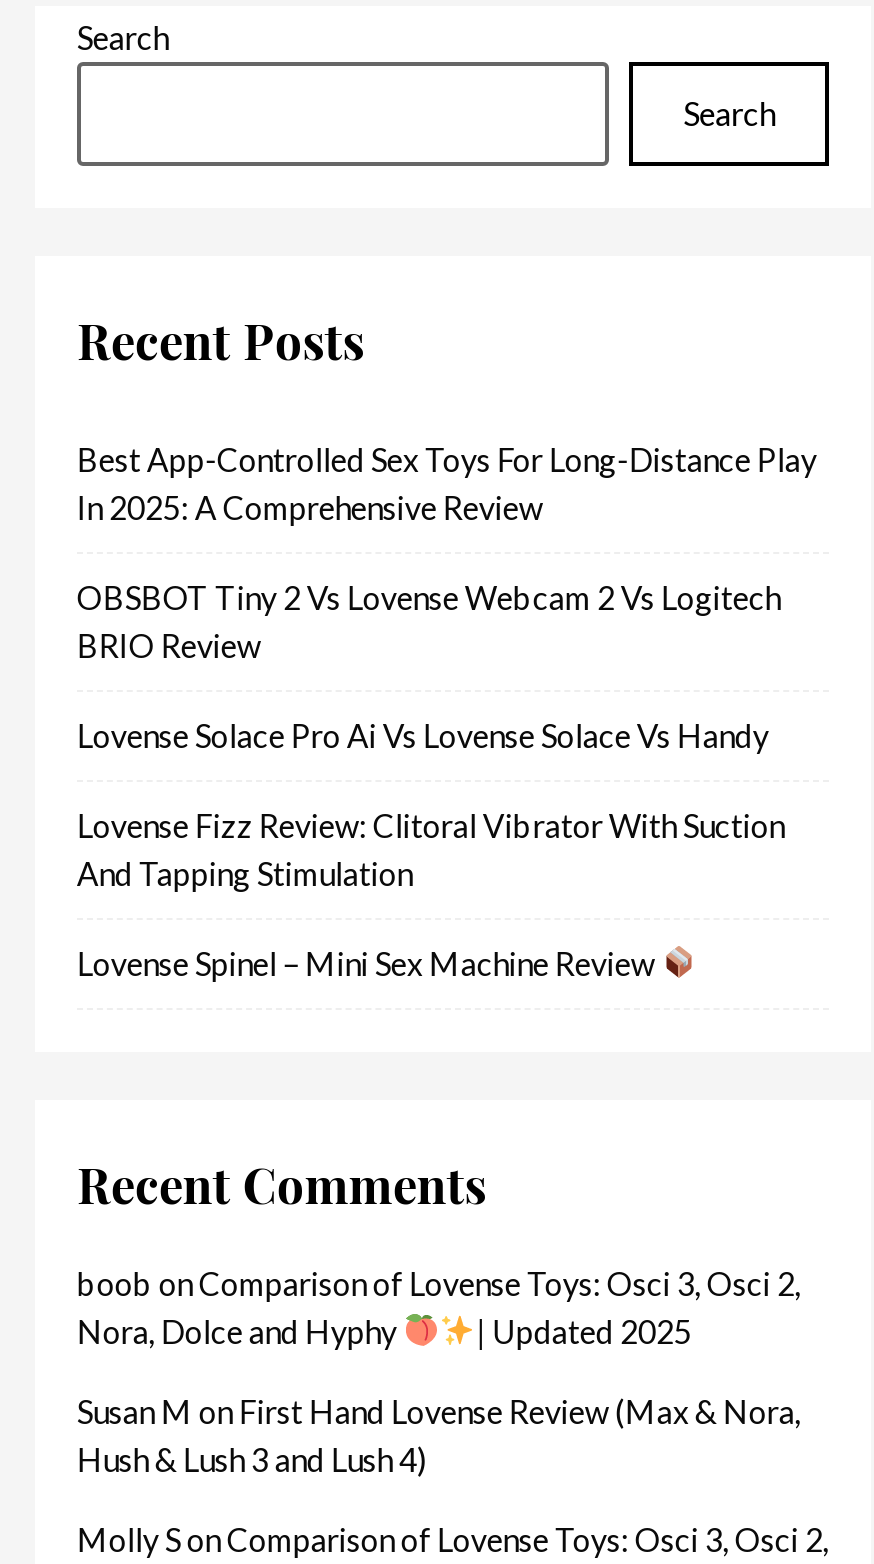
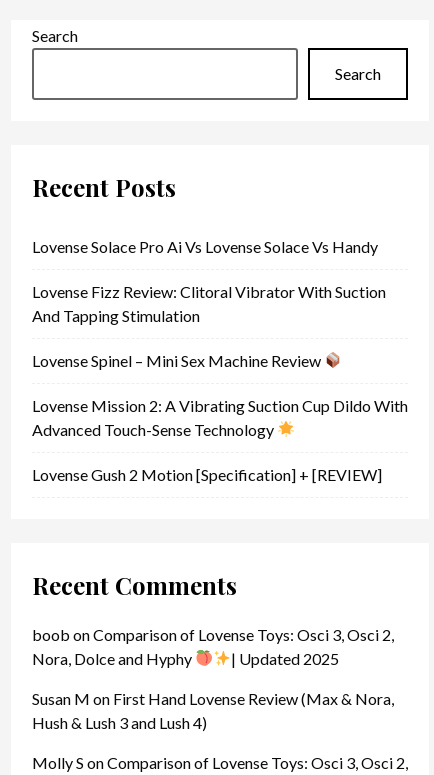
[77,440,817,664] Best App-Controlled Sex Toys For Long-Distance Play | In 2025: A Comprehensive Review | OBSBOT Tiny 2 Vs Lovense Webcam 2 Vs Logitech | BRIO Review -> none
moved [77,716,785,982] -> [32,237,386,370]: Lovense Solace Pro Ai Vs Lovense Solace Vs Handy | Lovense Fizz Review: Clitoral Vibrator With Suction | And Tapping Stimulation | Lovense Spinel – Mini Sex Machine Review
none -> [32,396,408,484] Lovense Mission 2: A Vibrating Suction Cup Dildo With | Advanced Touch-Sense Technology | Lovense Gush 2 Motion [Specification] + [REVIEW]

